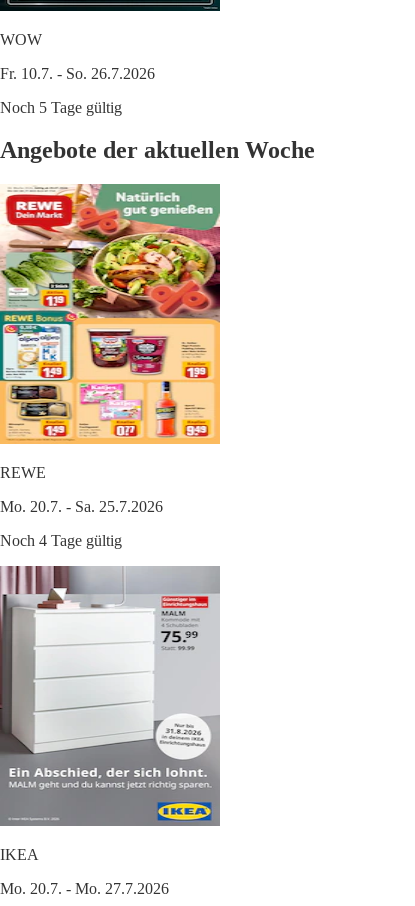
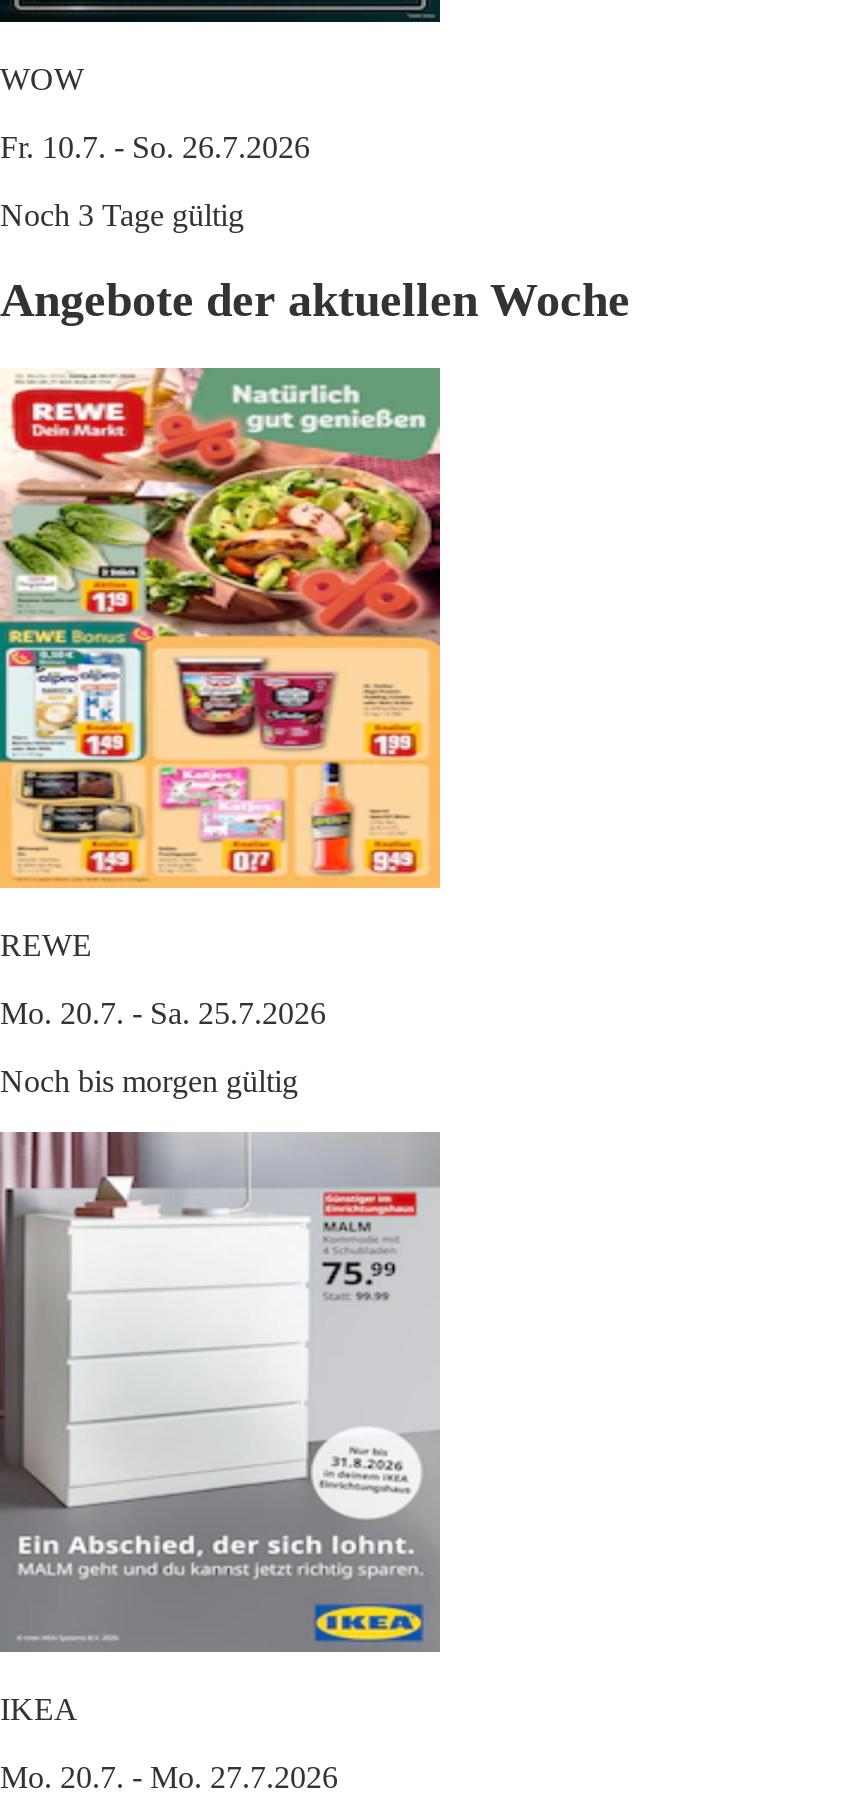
[0,99,122,116] Noch 5 Tage gültig -> [0,198,244,232] Noch 3 Tage gültig
[0,532,122,549] Noch 4 Tage gültig -> [0,1064,298,1098] Noch bis morgen gültig

